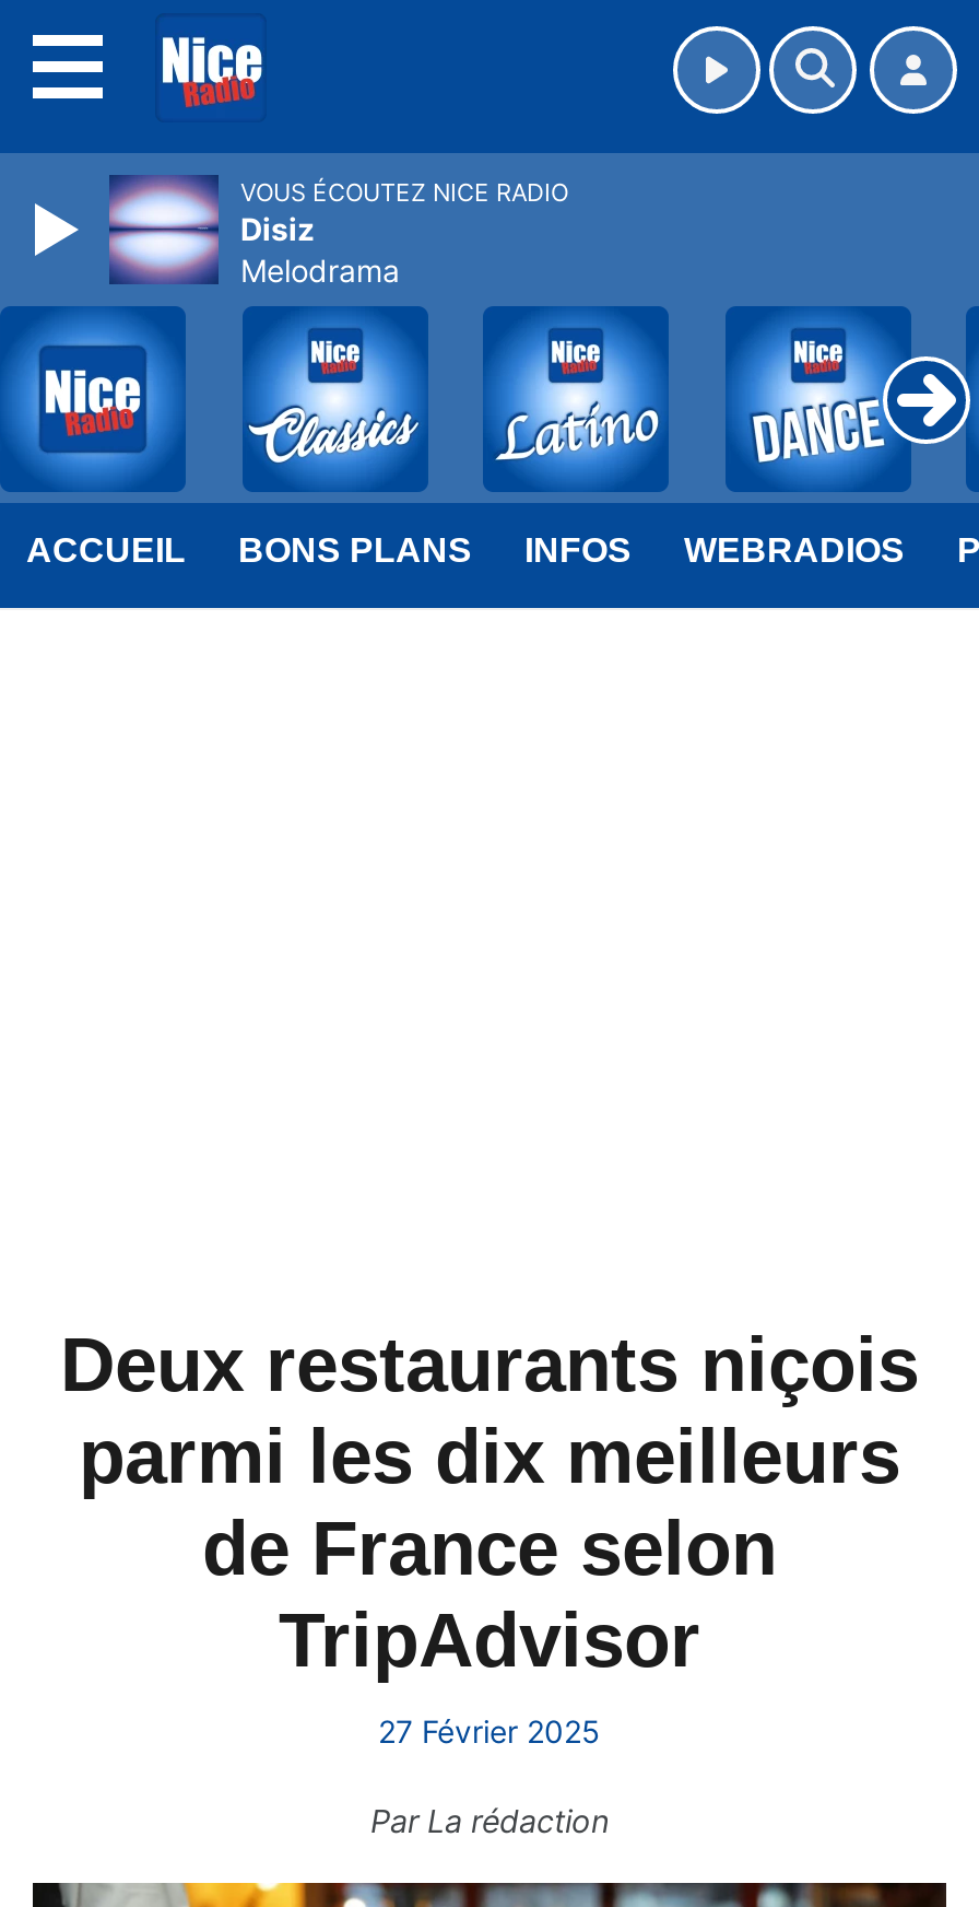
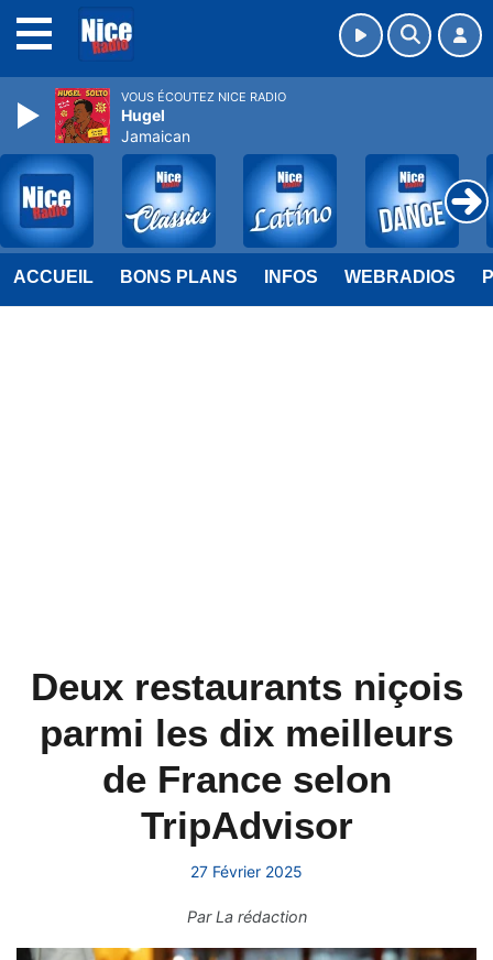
[109,175,400,289] [image] | Disiz | Melodrama -> [54,87,190,145] [image] | Hugel | Jamaican

